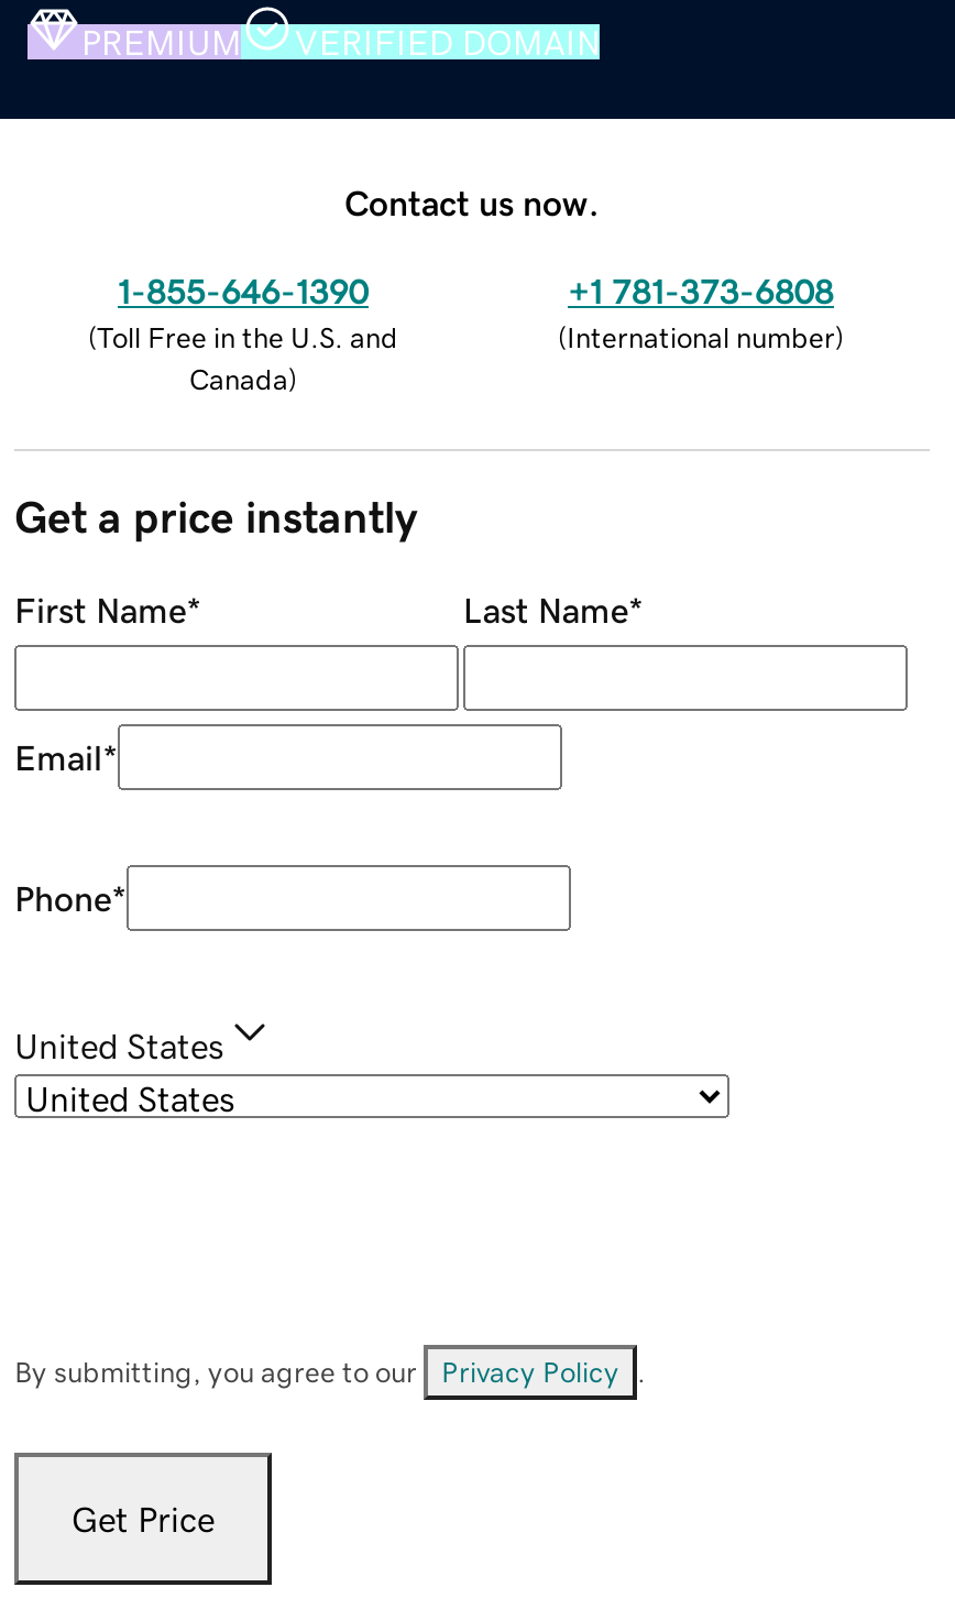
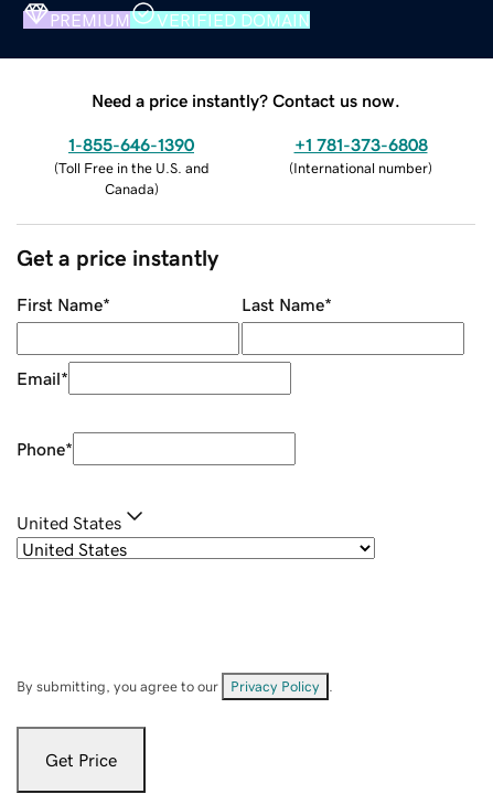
[344,184,600,219] Contact us now. -> [92,91,400,109] Need a price instantly? Contact us now.

